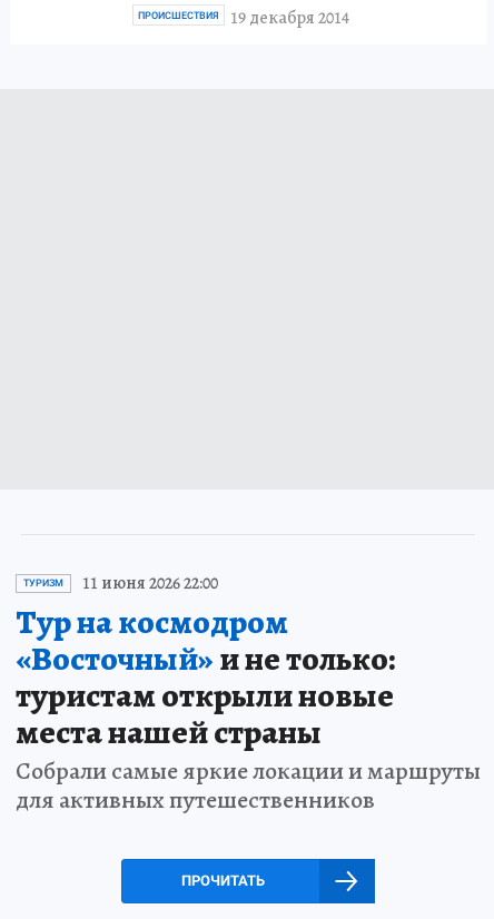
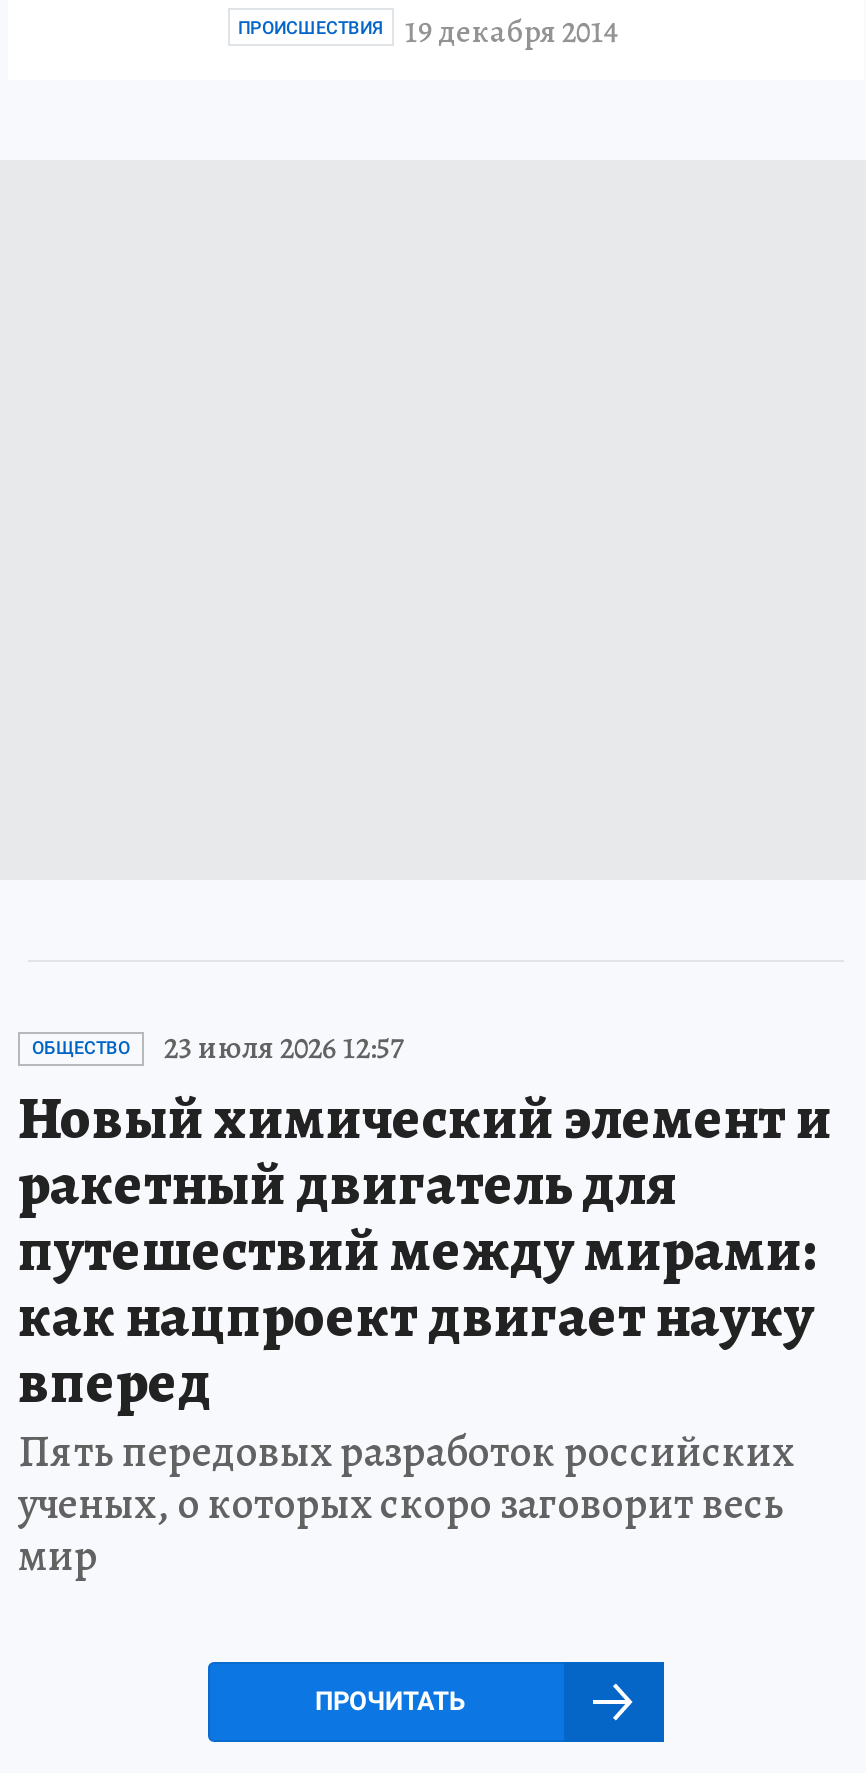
[16,571,481,817] ТУРИЗМ | 11 июня 2026 22:00 | Тур на космодром | «Восточный»и не только: | туристам открыли новые | места нашей страны | Собрали самые яркие локации и маршруты | для активных путешественников -> [18,1026,832,1586] ОБЩЕСТВО | 23 июля 2026 12:57 | Новый химический элемент и | ракетный двигатель для | путешествий между мирами: | как нацпроект двигает науку | вперед | Пять передовых разработок российских | ученых, о которых скоро заговорит весь | мир

